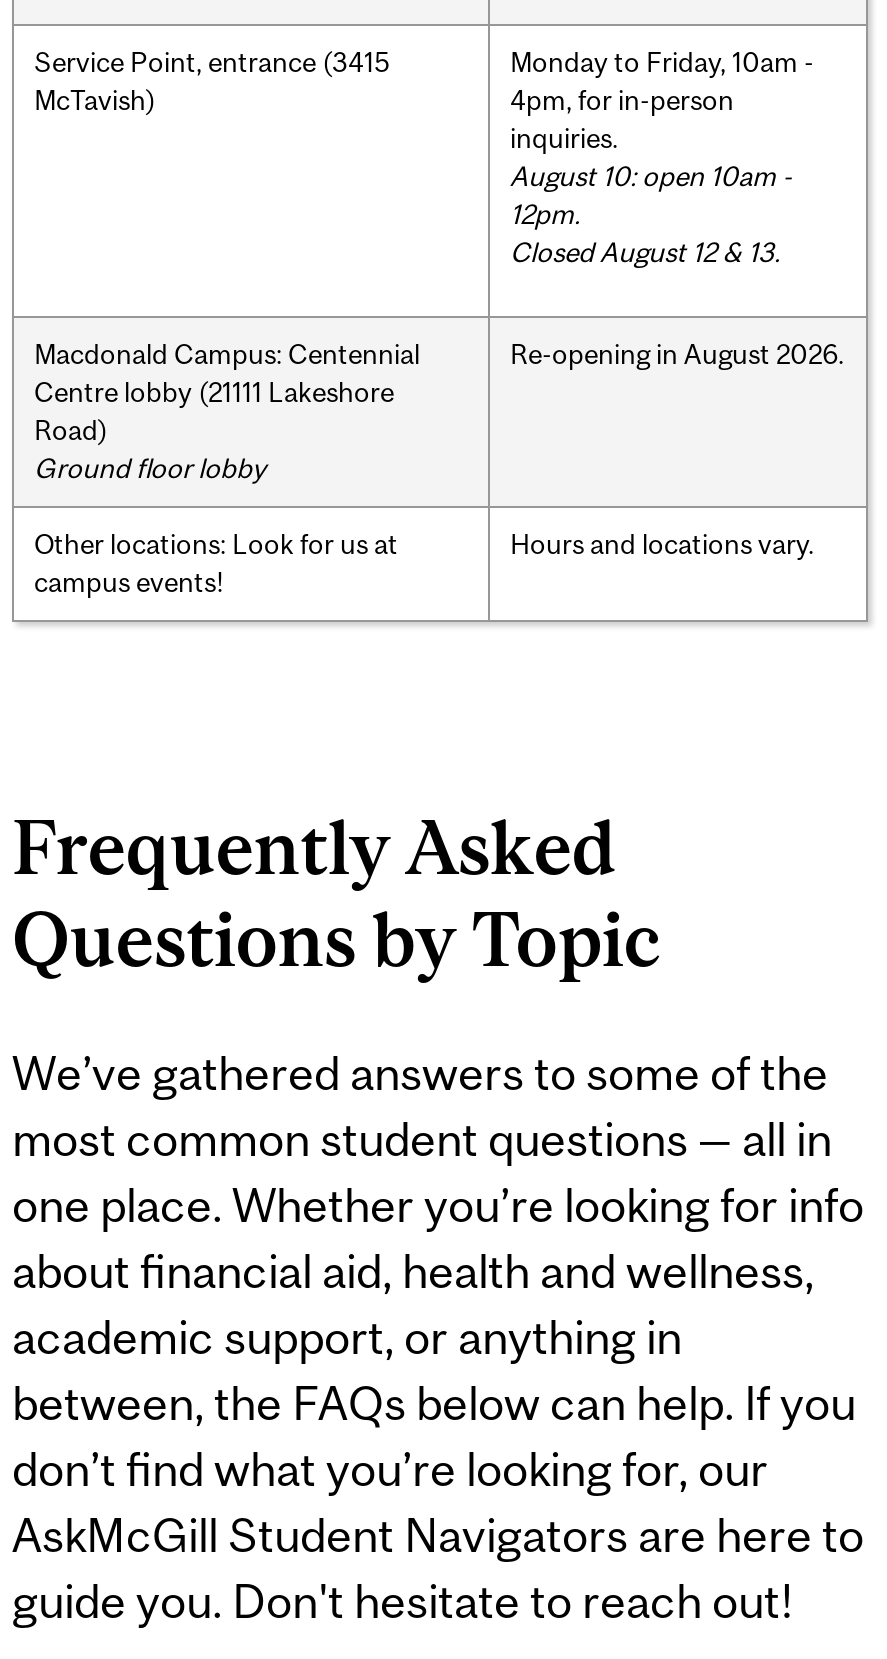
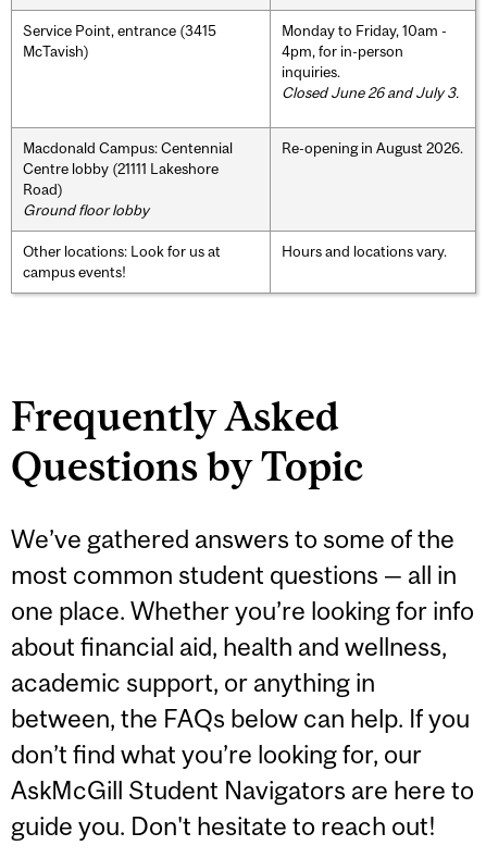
[510,159,792,267] August 10: open 10am - | 12pm. | Closed August 12 & 13. -> [282,83,459,101] Closed June 26 and July 3.

